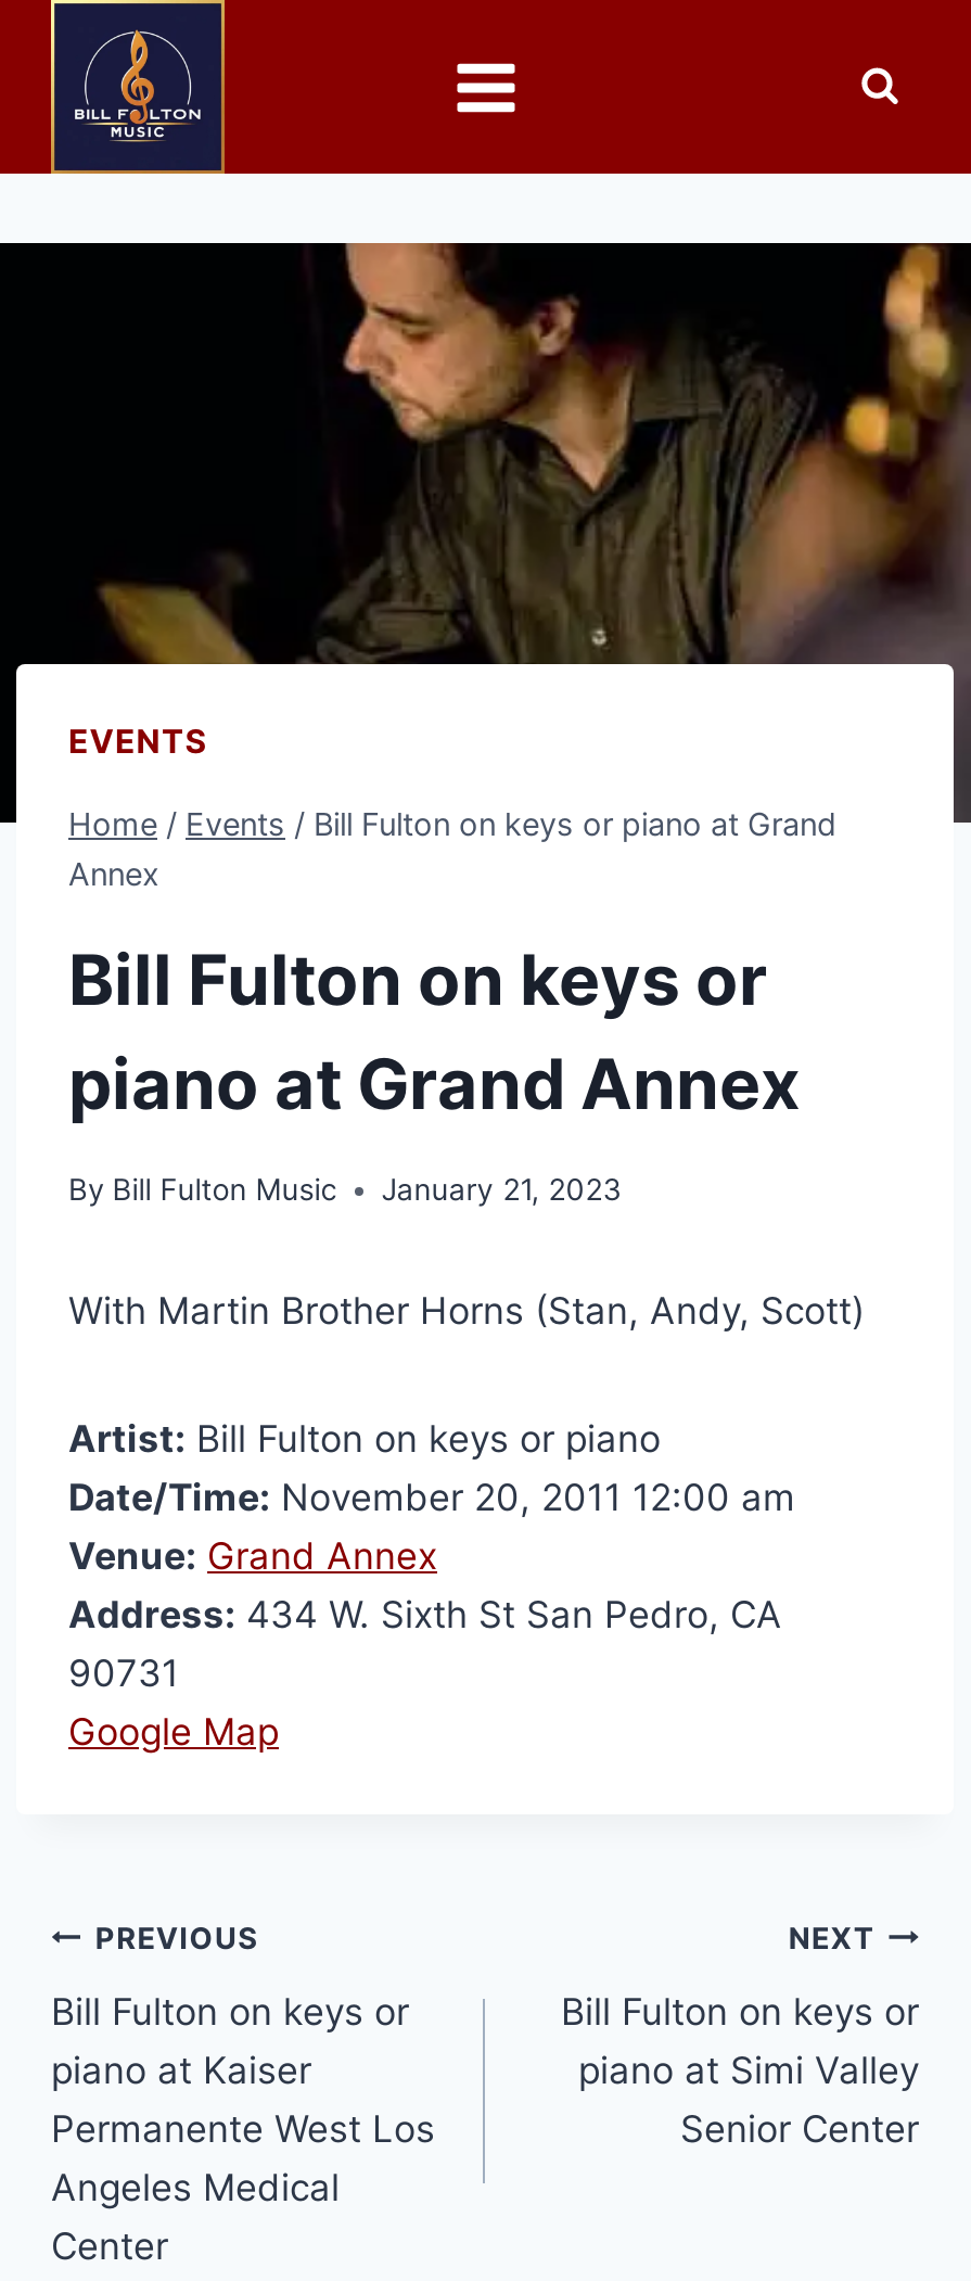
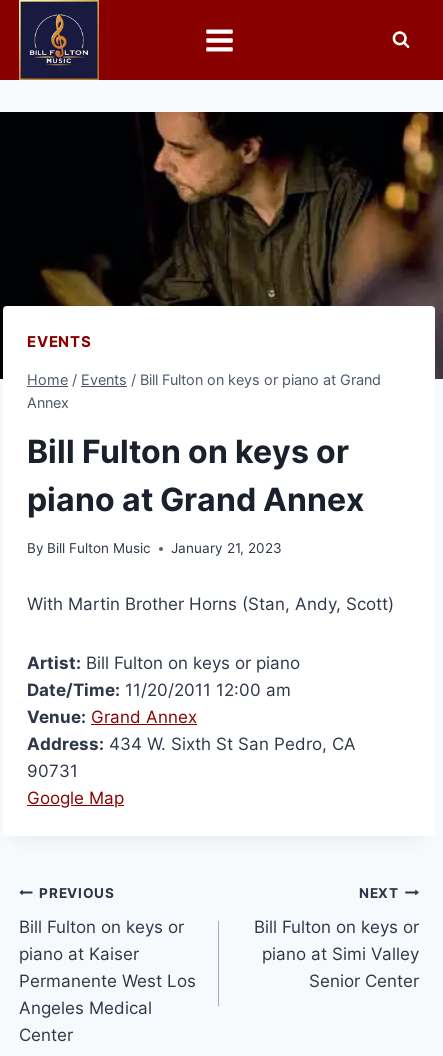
[68,1476,795,1519] Date/Time: November 20, 2011 12:00 am -> [27,680,291,700] Date/Time: 11/20/2011 12:00 am

